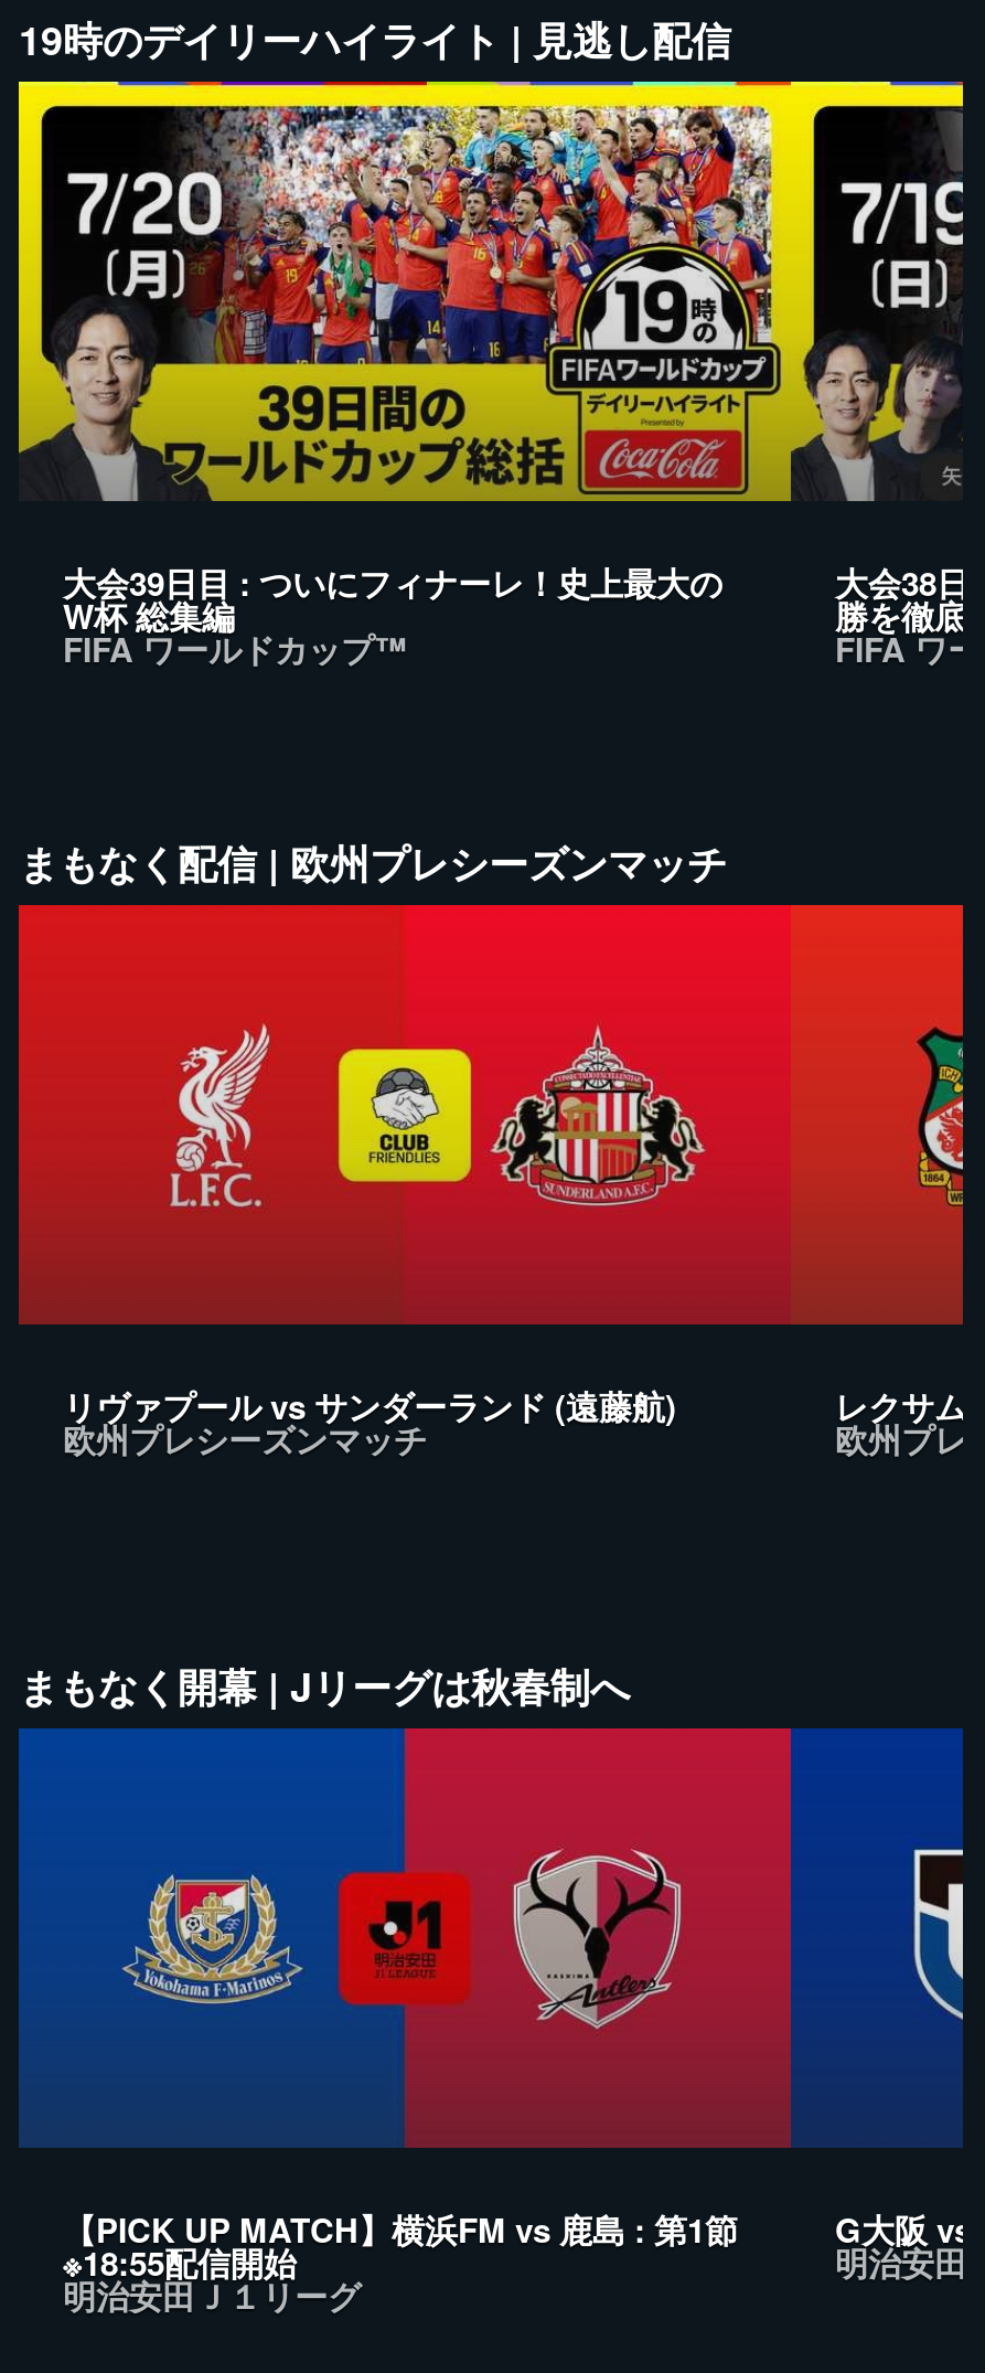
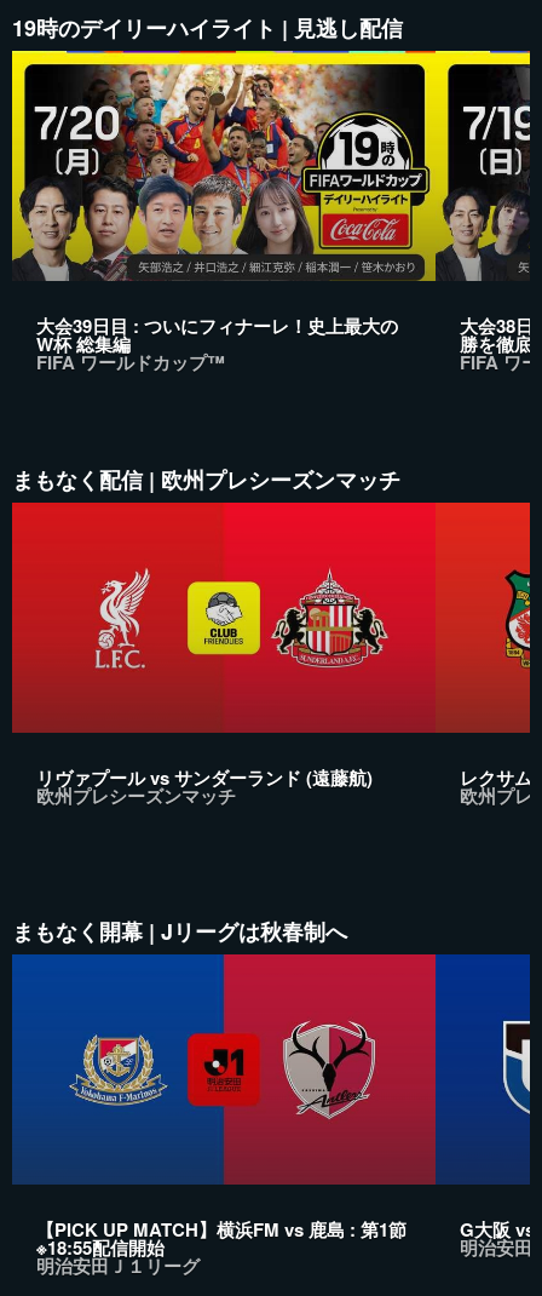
[19,104,782,503] [image] -> [11,63,431,282] [image]

